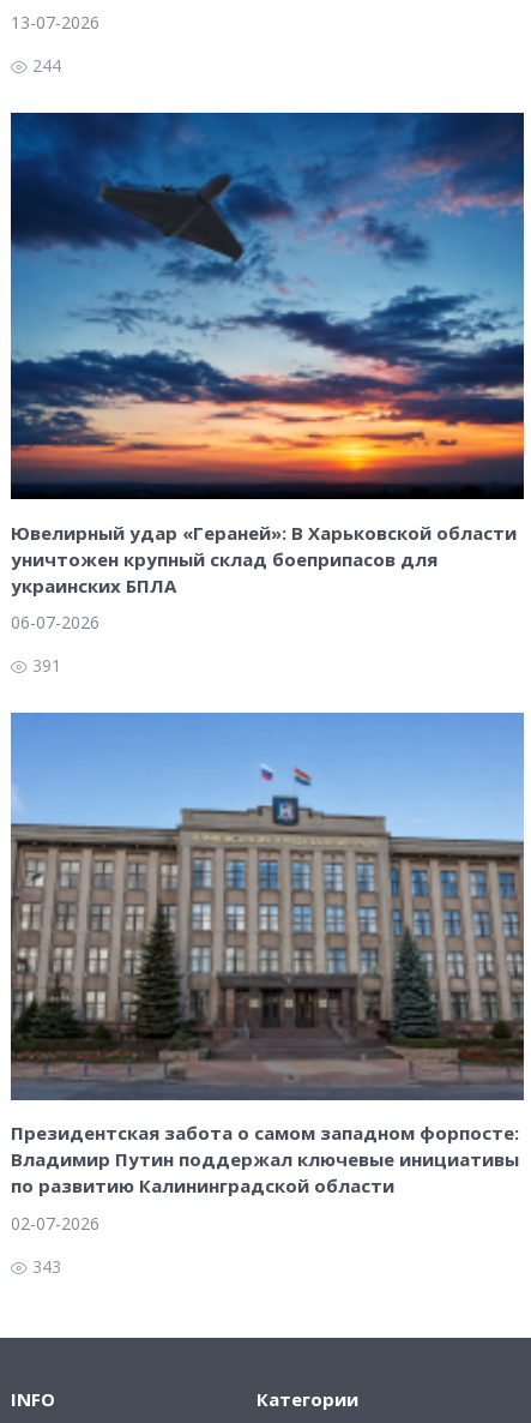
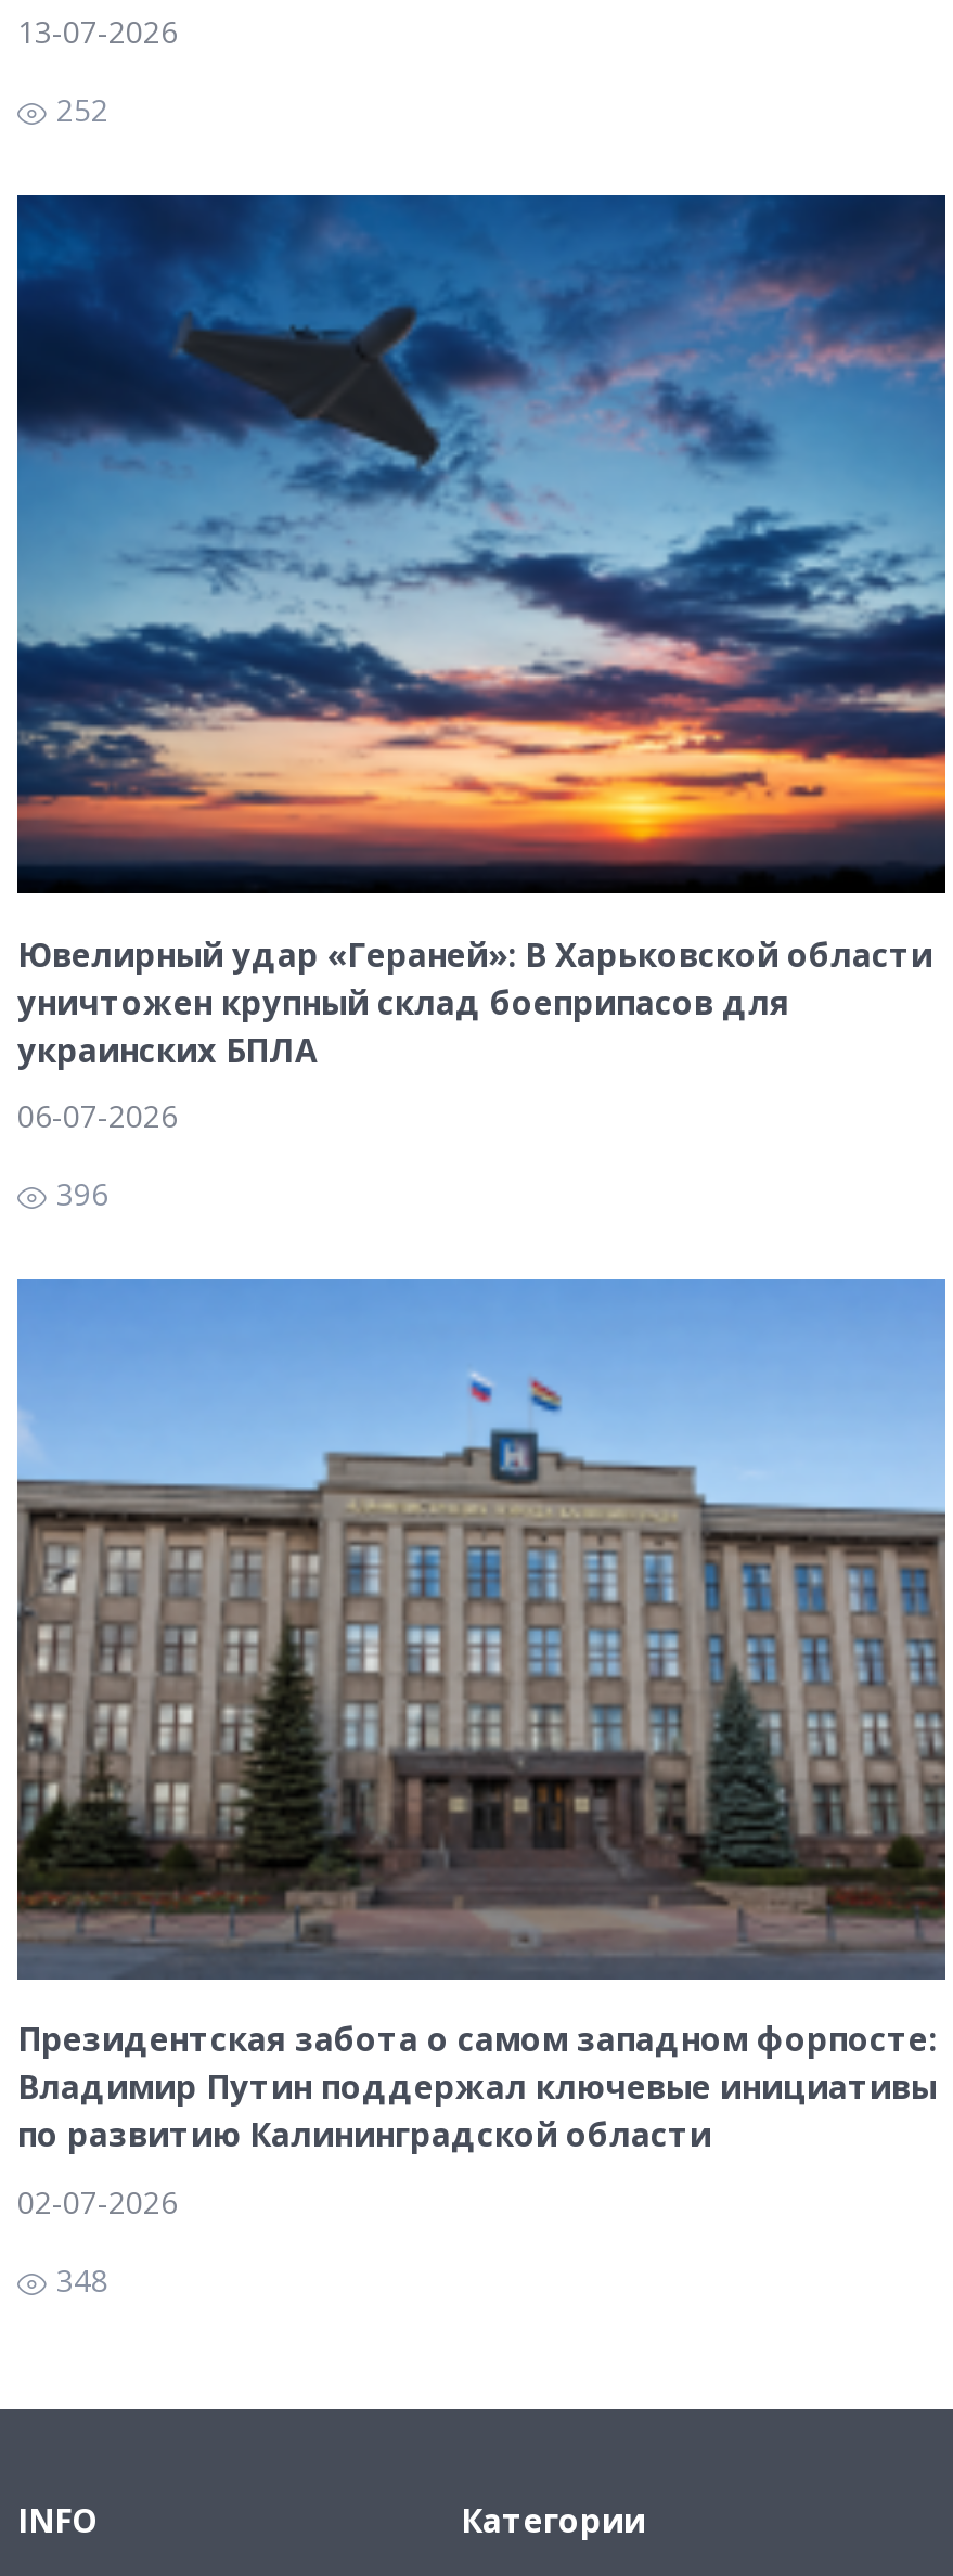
[32,54,61,77] 244 -> [56,89,108,130] 252
[32,654,61,677] 391 -> [56,1174,108,1215] 396
[32,1255,61,1277] 343 -> [56,2259,108,2300] 348

